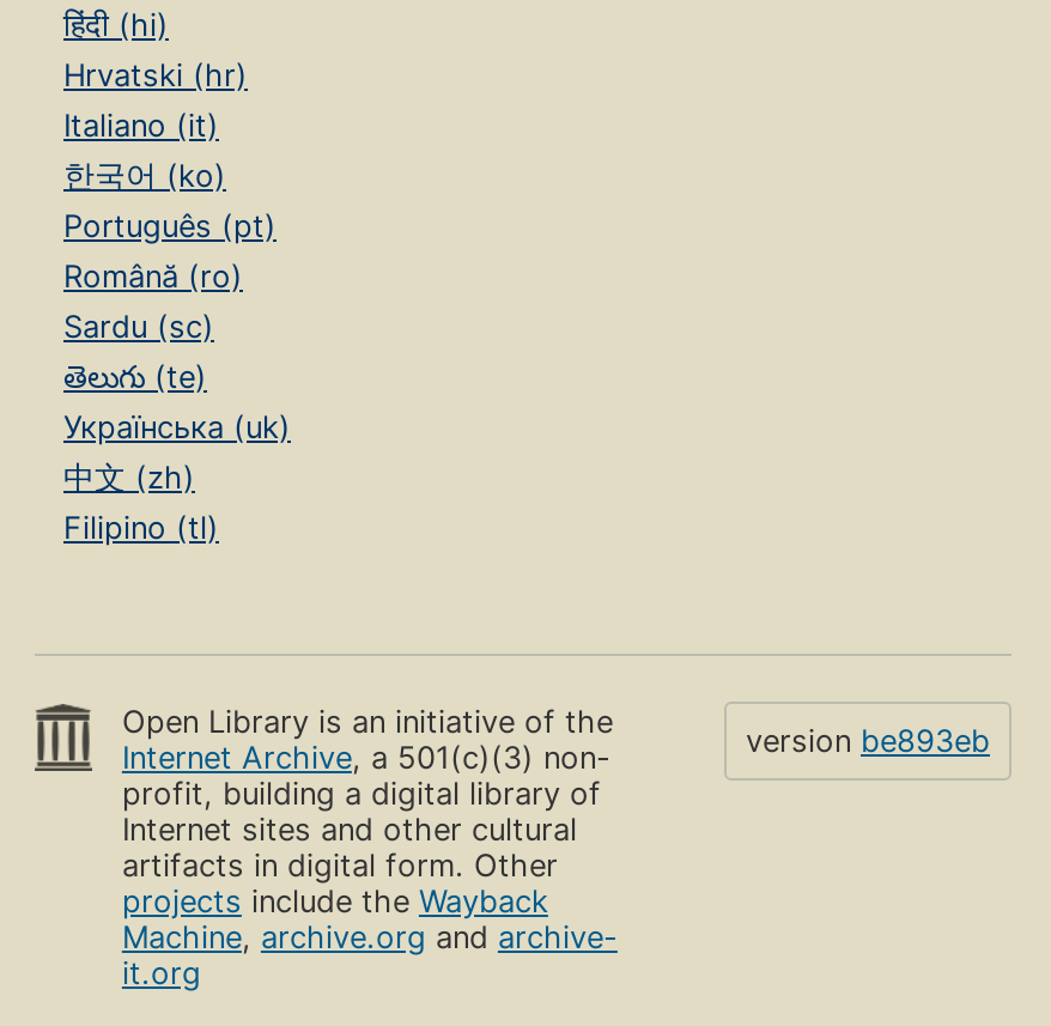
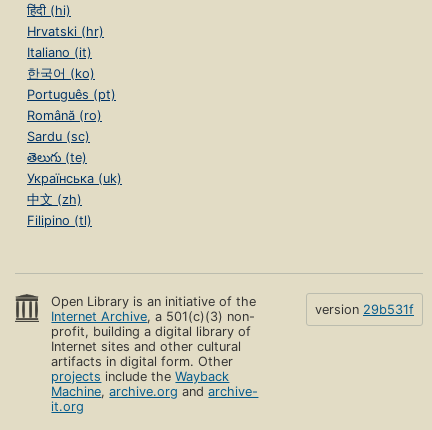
[746,724,990,760] version be893eb -> [315,302,414,317] version 29b531f

